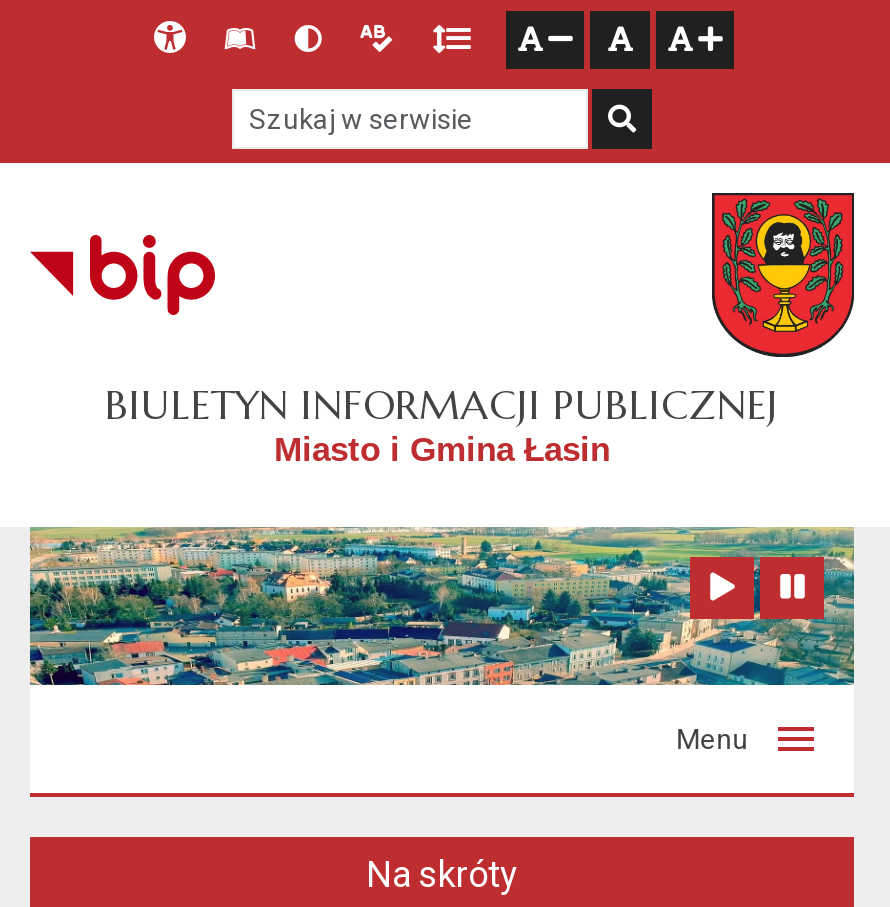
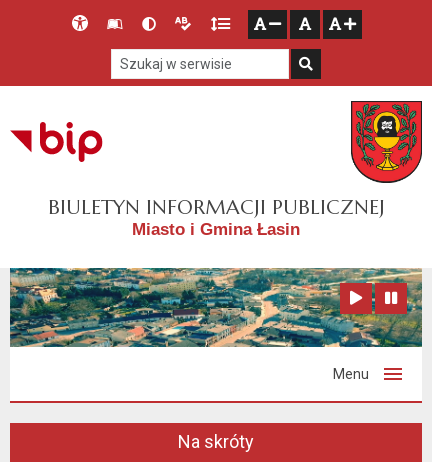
[30,525,856,687] [image] -> [9,267,423,348] [image]

